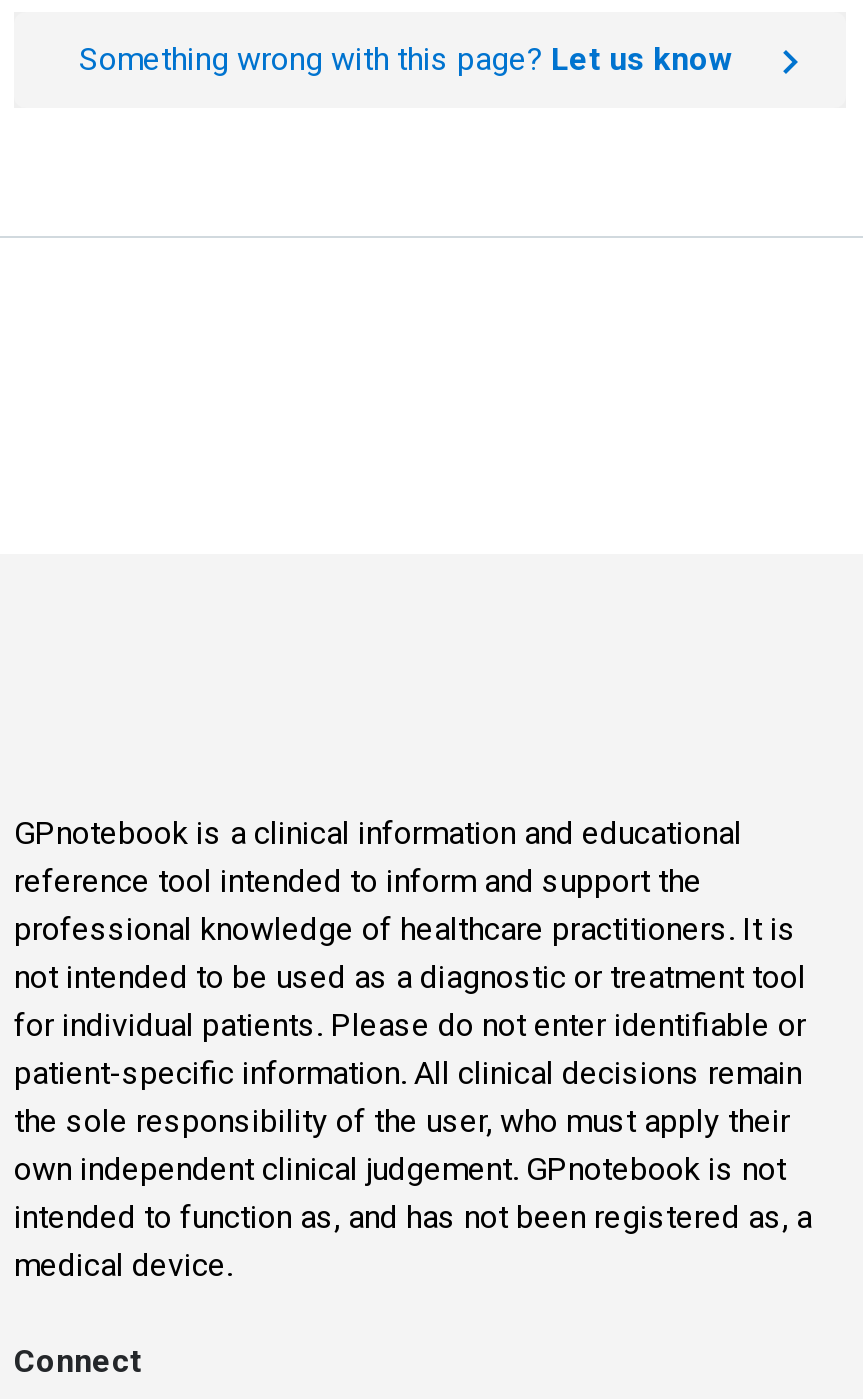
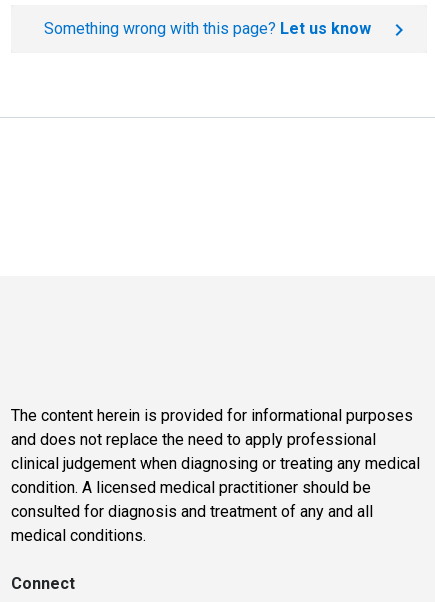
[14,814,812,1284] GPnotebook is a clinical information and educational | reference tool intended to inform and support the | professional knowledge of healthcare practitioners. It is | not intended to be used as a diagnostic or treatment tool | for individual patients. Please do not enter identifiable or | patient-specific information. All clinical decisions remain | the sole responsibility of the user, who must apply their | own independent clinical judgement. GPnotebook is not | intended to function as, and has not been registered as, a | medical device. -> [11,406,420,545] The content herein is provided for informational purposes | and does not replace the need to apply professional | clinical judgement when diagnosing or treating any medical | condition. A licensed medical practitioner should be | consulted for diagnosis and treatment of any and all | medical conditions.

